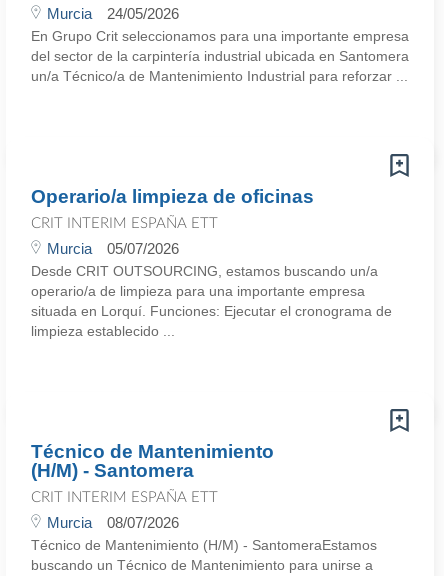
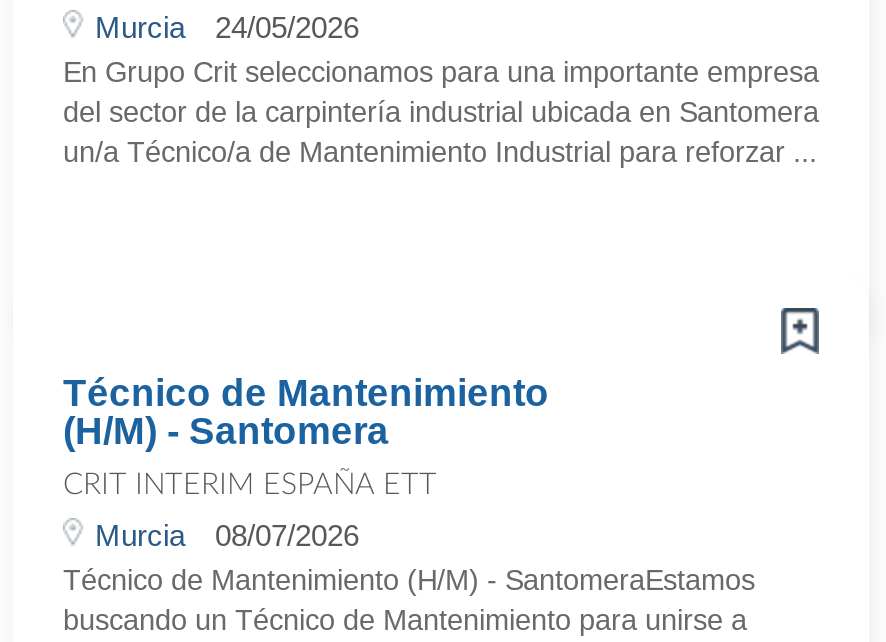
[31,186,392,339] Operario/a limpieza de oficinas | CRIT INTERIM ESPAÑA ETT | Murcia | 05/07/2026 | Desde CRIT OUTSOURCING, estamos buscando un/a | operario/a de limpieza para una importante empresa | situada en Lorquí. Funciones: Ejecutar el cronograma de | limpieza establecido ... -> none

